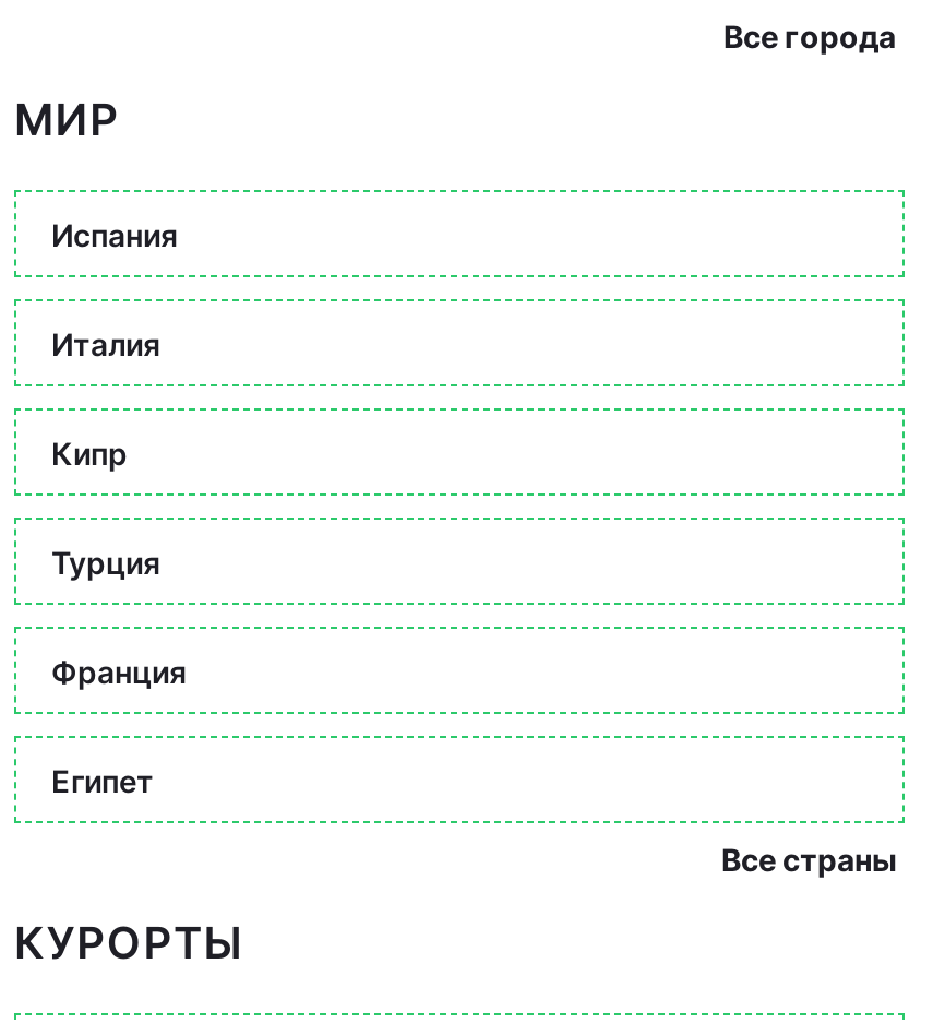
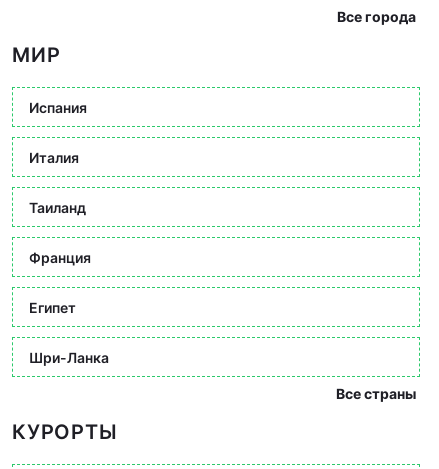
[51,433,160,580] Кипр | Турция -> [29,198,86,215] Таиланд
moved [51,652,187,798] -> [29,248,91,315]: Франция | Египет
none -> [29,348,109,365] Шри-Ланка

